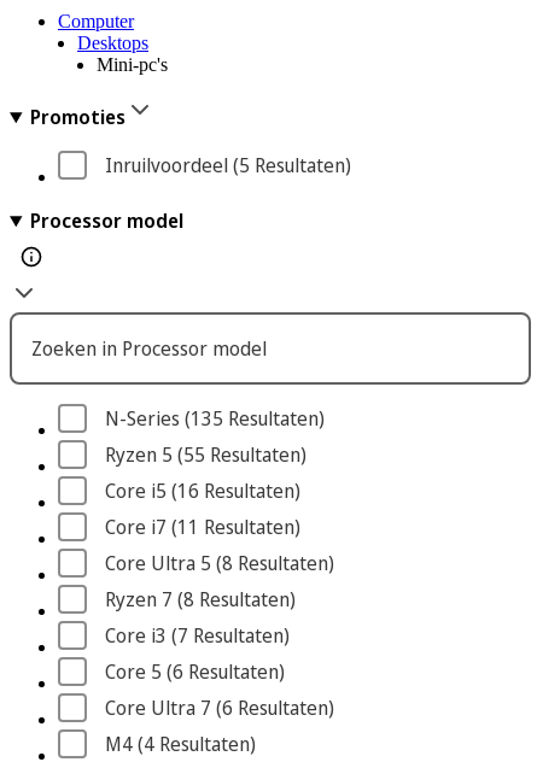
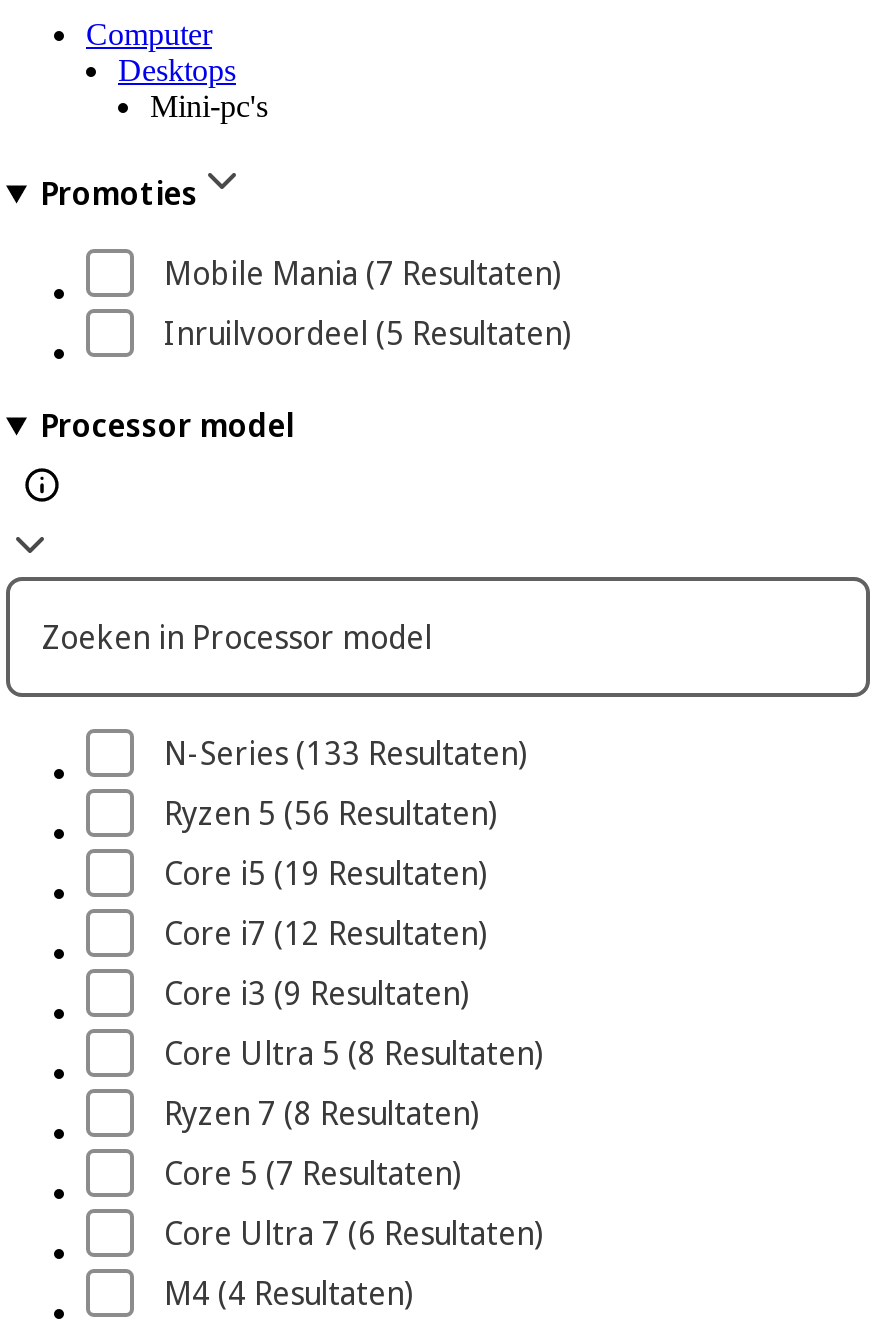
none -> [164,251,562,295] Mobile Mania (7 Resultaten)
[105,405,325,540] N-Series (135 Resultaten) | Ryzen 5 (55 Resultaten) | Core i5 (16 Resultaten) | Core i7 (11 Resultaten) -> [164,731,528,1015] N-Series (133 Resultaten) | Ryzen 5 (56 Resultaten) | Core i5 (19 Resultaten) | Core i7 (12 Resultaten) | Core i3 (9 Resultaten)
moved [105,550,334,612] -> [164,1031,544,1135]: Core Ultra 5 (8 Resultaten) | Ryzen 7 (8 Resultaten)
[105,622,290,685] Core i3 (7 Resultaten) | Core 5 (6 Resultaten) -> [164,1151,462,1195] Core 5 (7 Resultaten)

